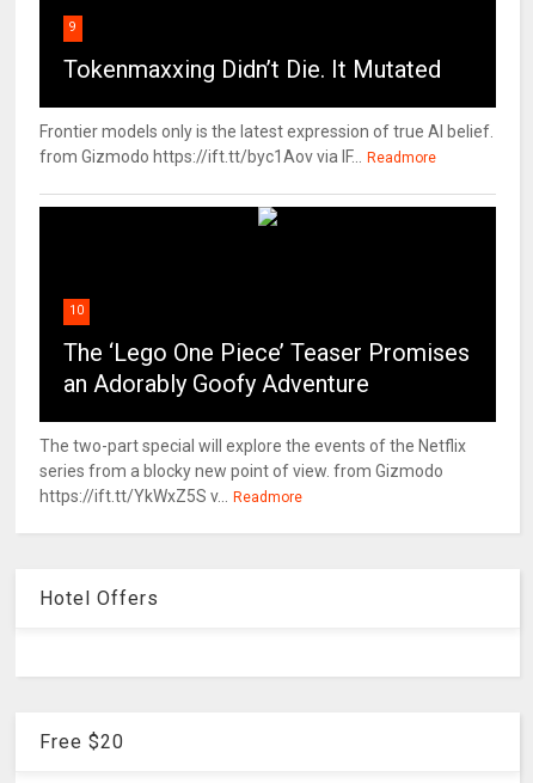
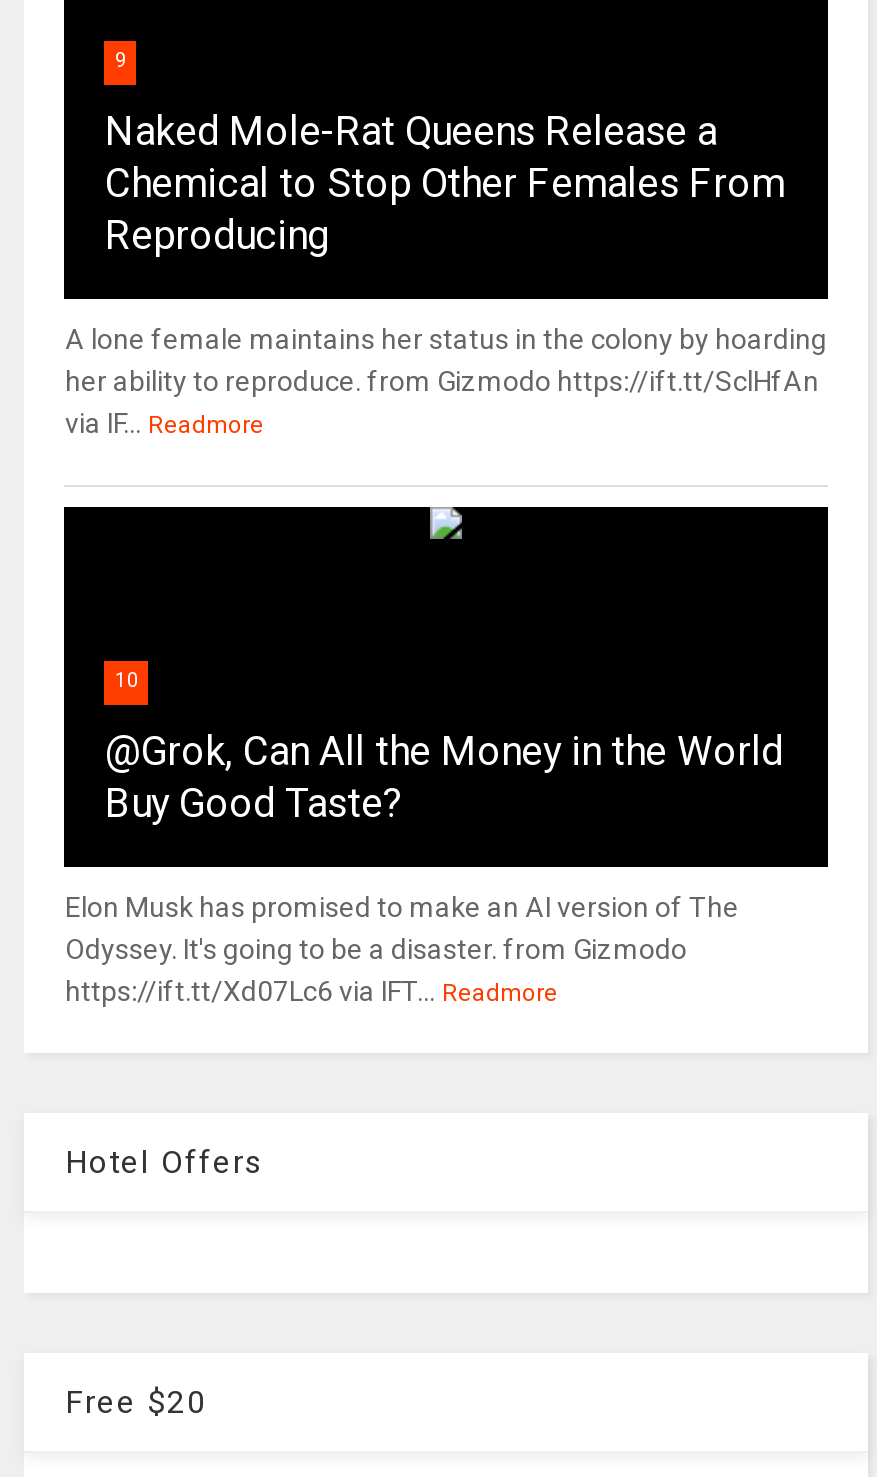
[64,55,441,83] Tokenmaxxing Didn’t Die. It Mutated -> [105,106,785,258] Naked Mole-Rat Queens Release a | Chemical to Stop Other Females From | Reproducing
[40,121,494,166] Frontier models only is the latest expression of true AI belief. | from Gizmodo https://ift.tt/byc1Aov via IF... Readmore -> [65,322,827,438] A lone female maintains her status in the colony by hoarding | her ability to reproduce. from Gizmodo https://ift.tt/SclHfAn | via IF... Readmore
[64,338,470,398] The ‘Lego One Piece’ Teaser Promises | an Adorably Goofy Adventure -> [105,726,783,826] @Grok, Can All the Money in the World | Buy Good Taste?
[40,436,467,505] The two-part special will explore the events of the Netflix | series from a blocky new point of view. from Gizmodo | https://ift.tt/YkWxZ5S v... Readmore -> [65,890,739,1006] Elon Musk has promised to make an AI version of The | Odyssey. It's going to be a disaster. from Gizmodo | https://ift.tt/Xd07Lc6 via IFT... Readmore

